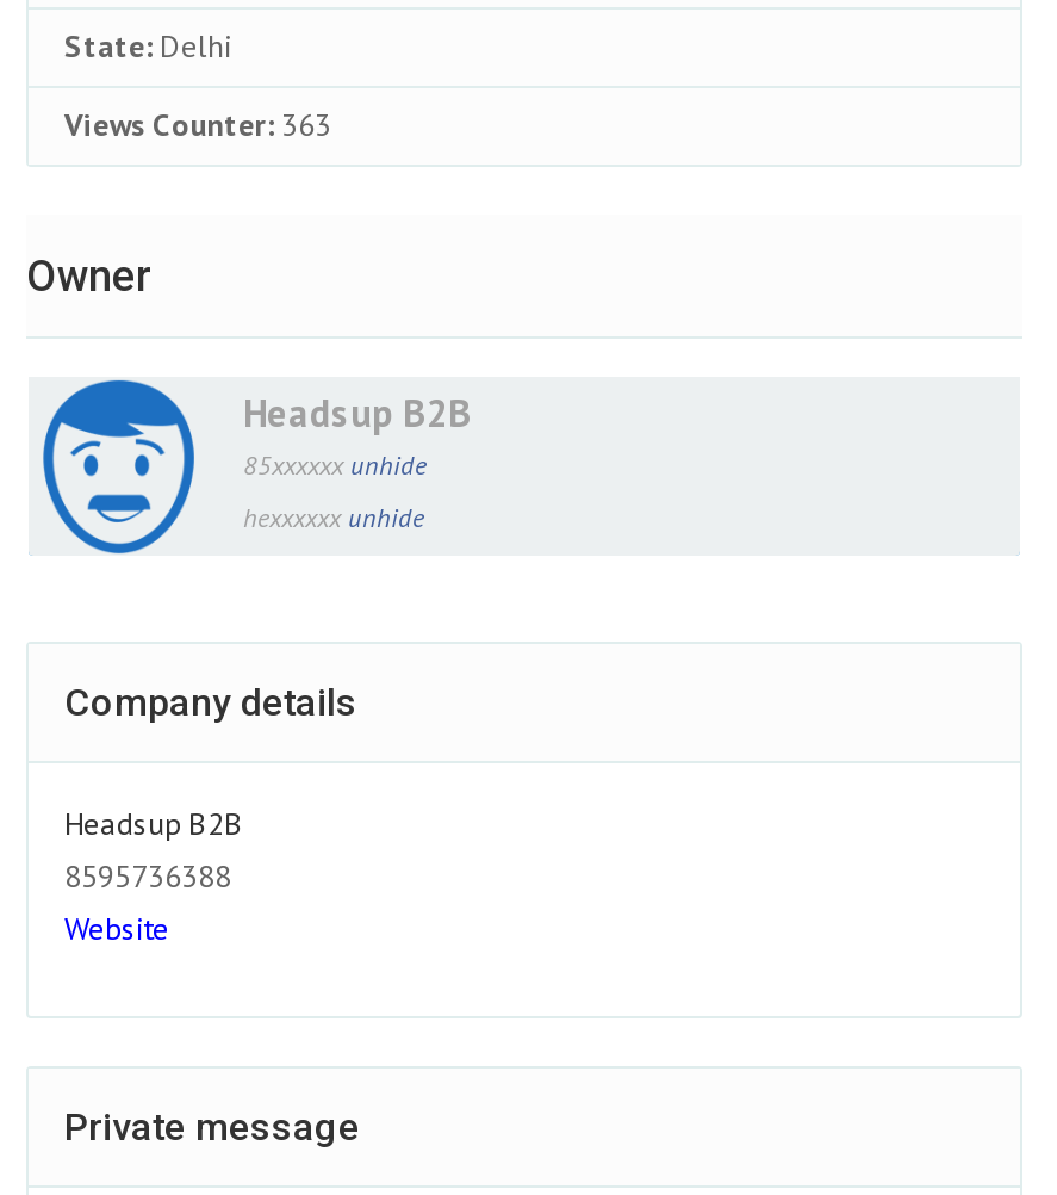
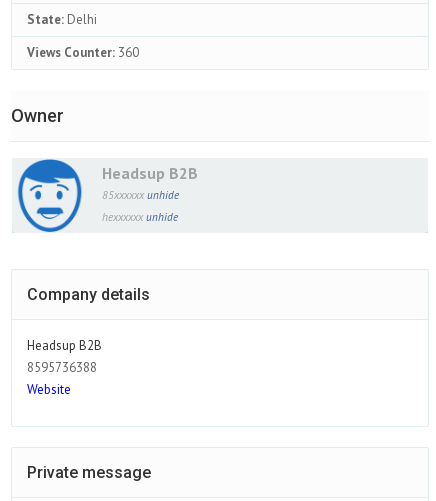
[64,105,331,145] Views Counter: 363 -> [27,44,139,61] Views Counter: 360

